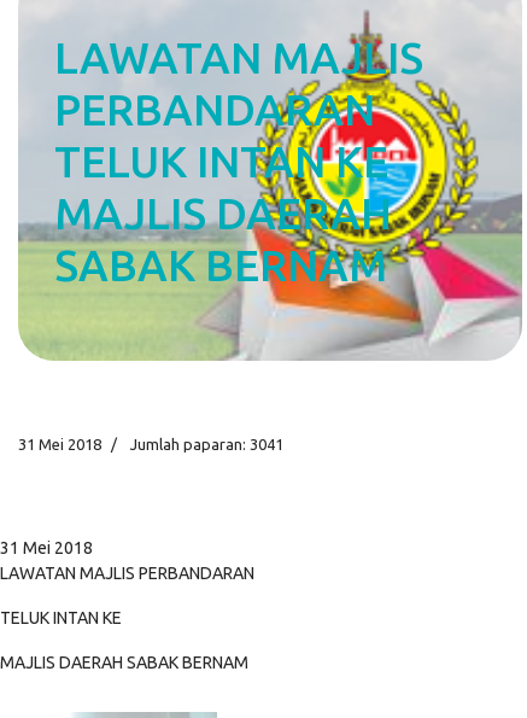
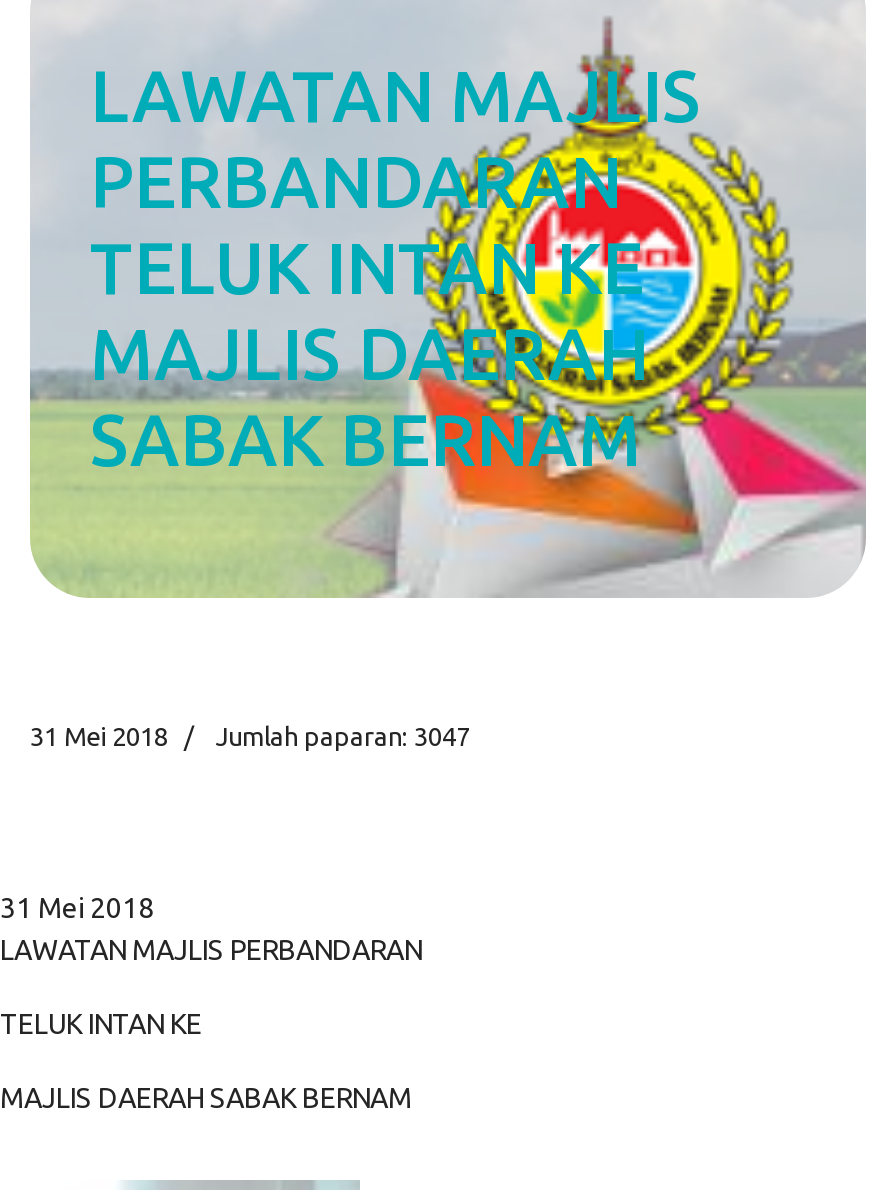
[130,436,283,453] Jumlah paparan: 3041 -> [216,722,470,750] Jumlah paparan: 3047

